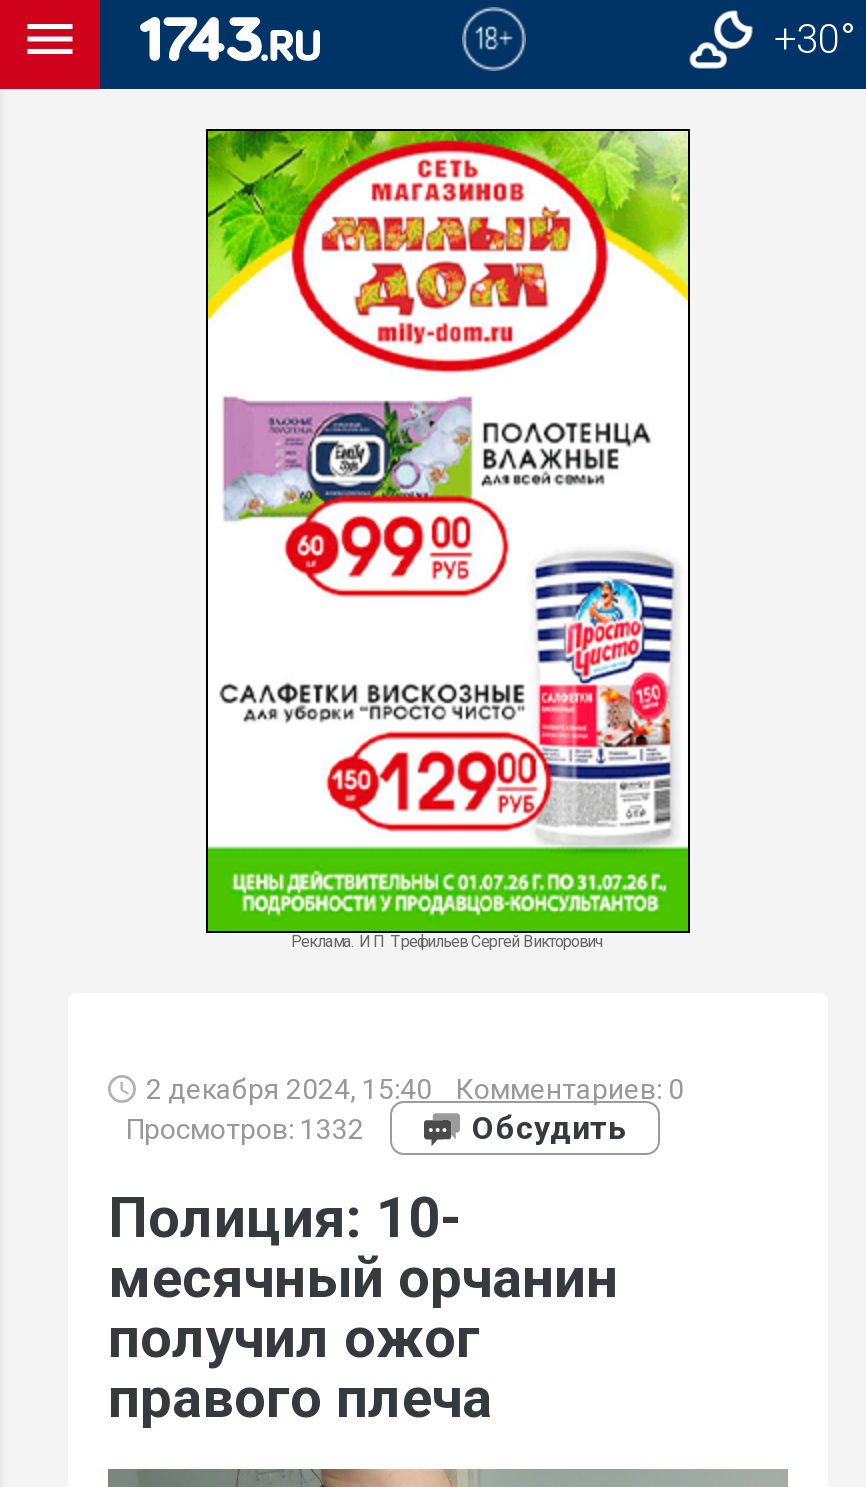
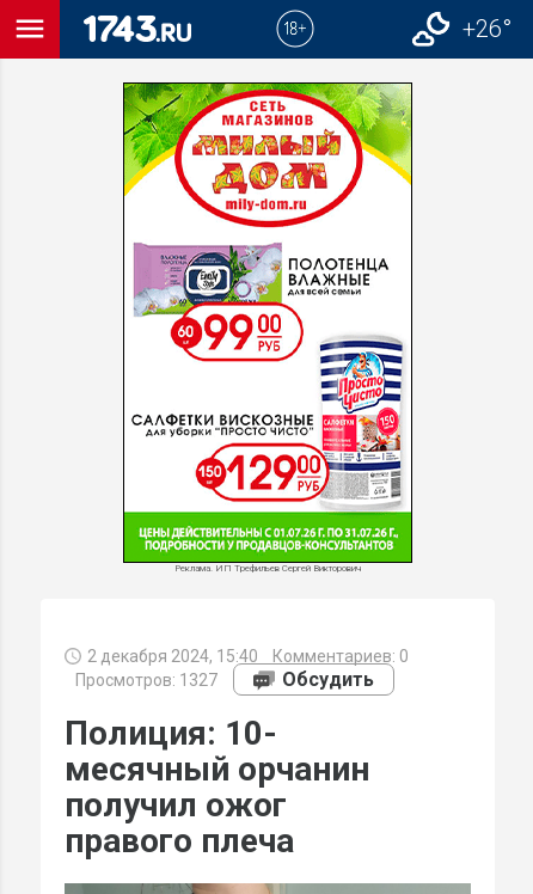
[774,15,856,63] +30° -> [462,14,511,43] +26°
[108,1113,370,1145] Просмотров: 1332 -> [65,670,221,689] Просмотров: 1327

